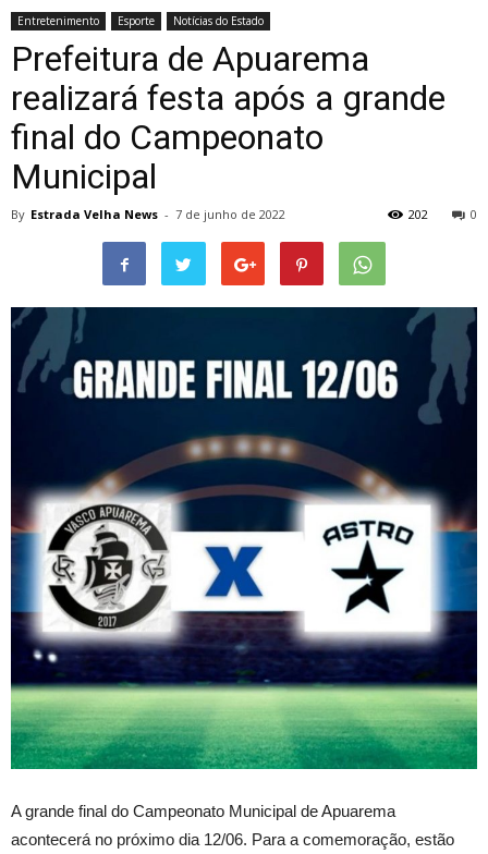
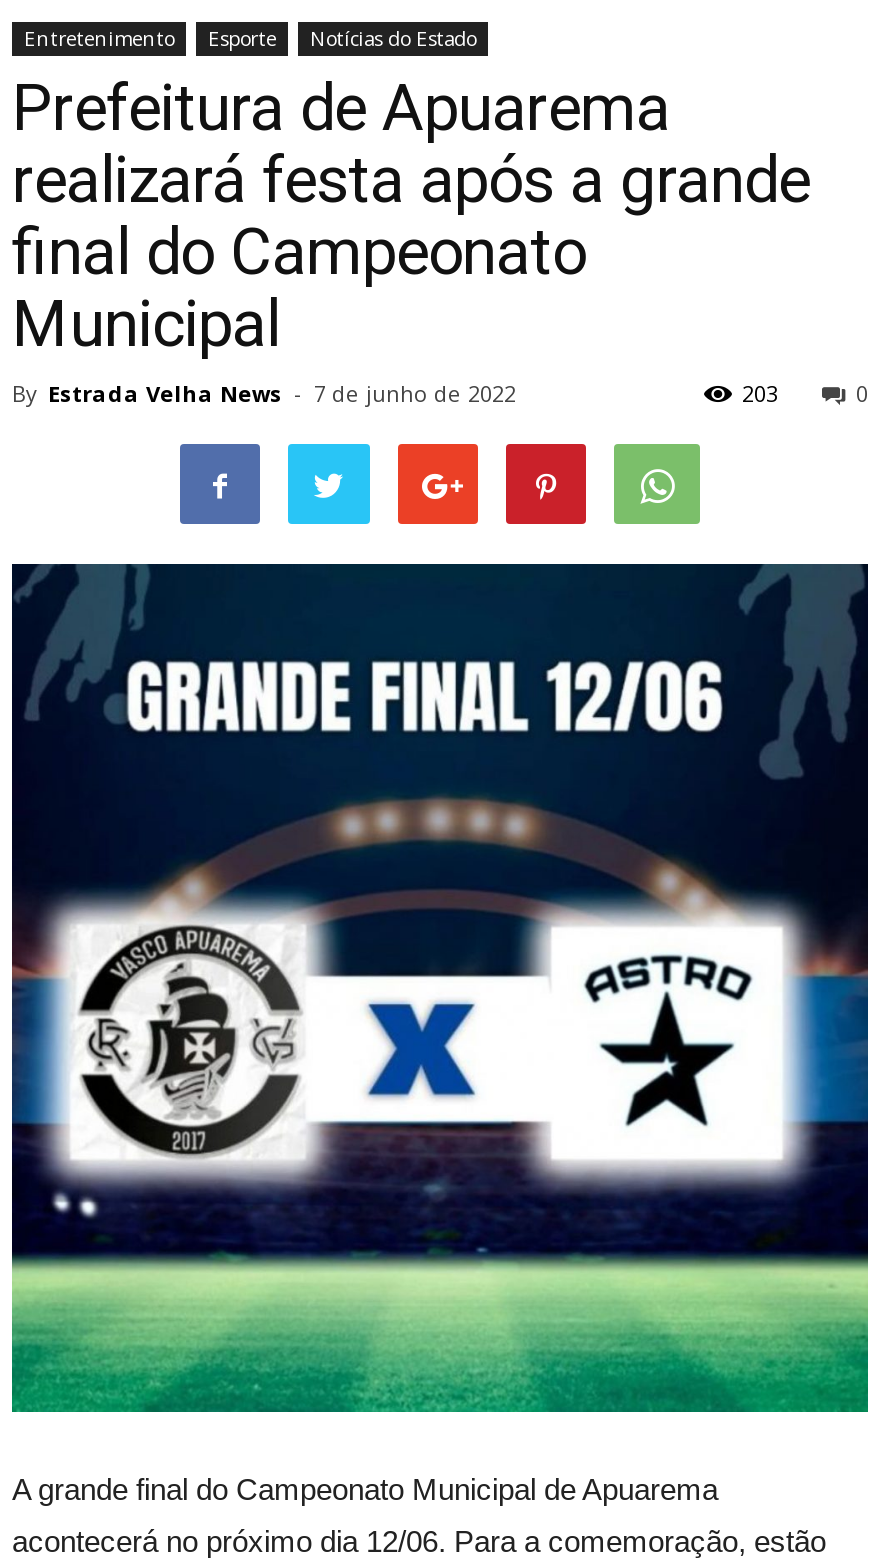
[408,206,428,222] 202 -> [742,378,778,408] 203

